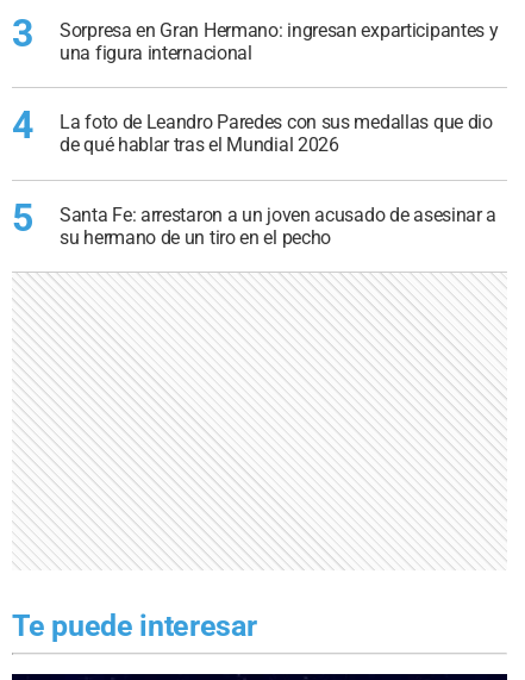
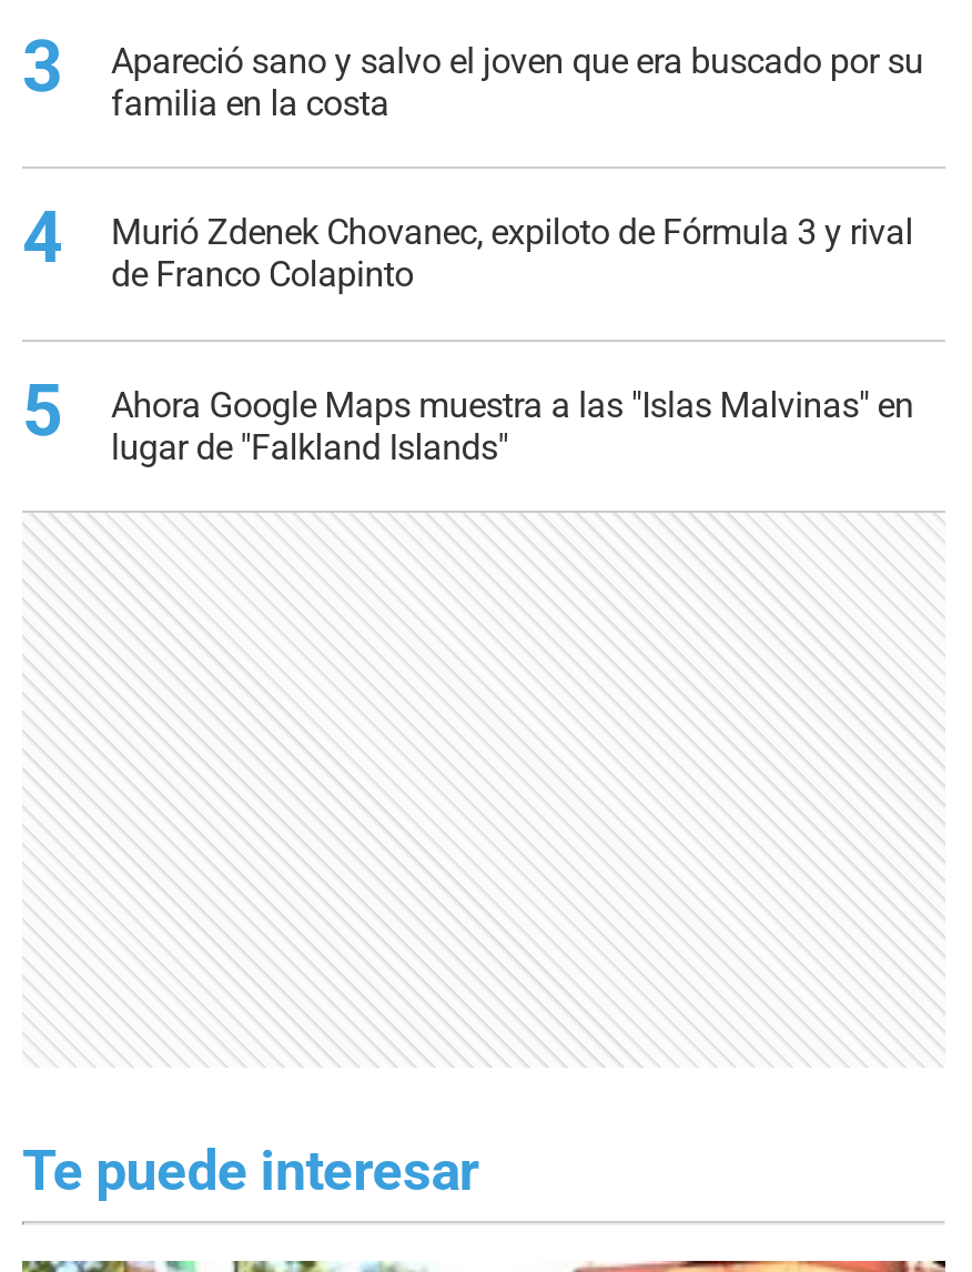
[60,19,498,64] Sorpresa en Gran Hermano: ingresan exparticipantes y | una figura internacional -> [111,40,923,124] Apareció sano y salvo el joven que era buscado por su | familia en la costa
[60,111,492,156] La foto de Leandro Paredes con sus medallas que dio | de qué hablar tras el Mundial 2026 -> [111,212,913,296] Murió Zdenek Chovanec, expiloto de Fórmula 3 y rival | de Franco Colapinto
[60,203,497,249] Santa Fe: arrestaron a un joven acusado de asesinar a | su hermano de un tiro en el pecho -> [111,384,914,468] Ahora Google Maps muestra a las "Islas Malvinas" en | lugar de "Falkland Islands"

